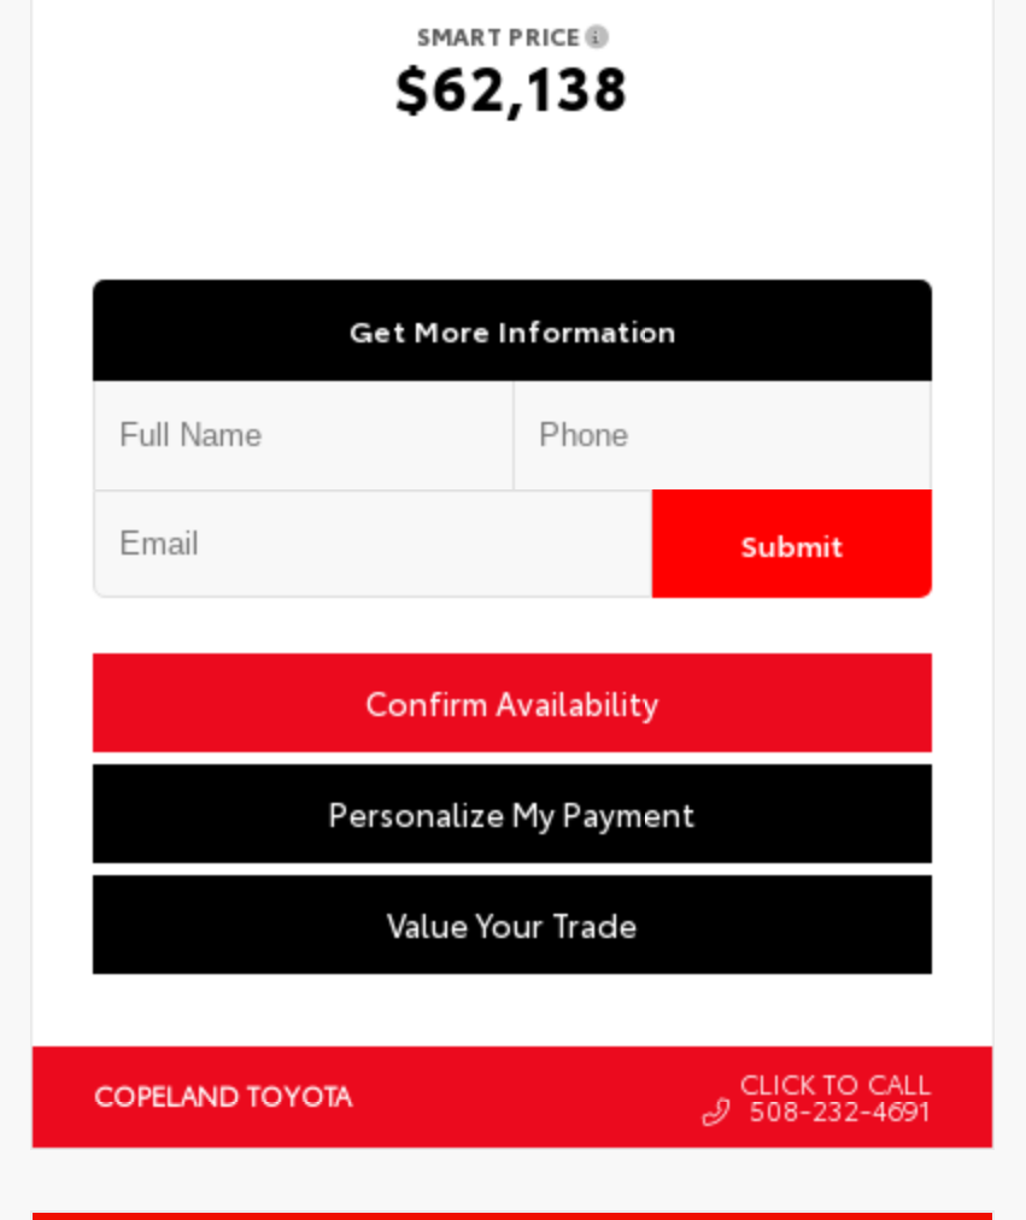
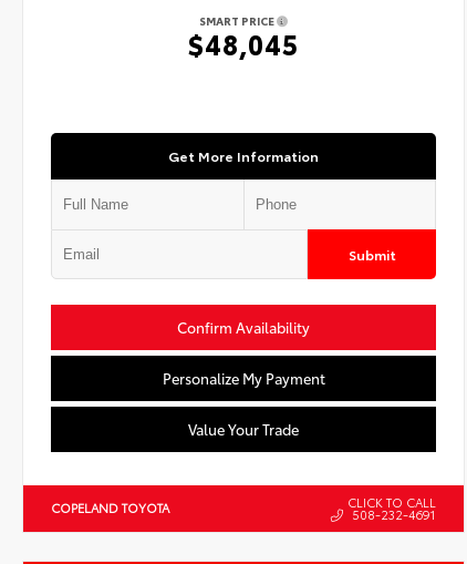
[395,43,629,125] $62,138 -> [188,24,299,62] $48,045

